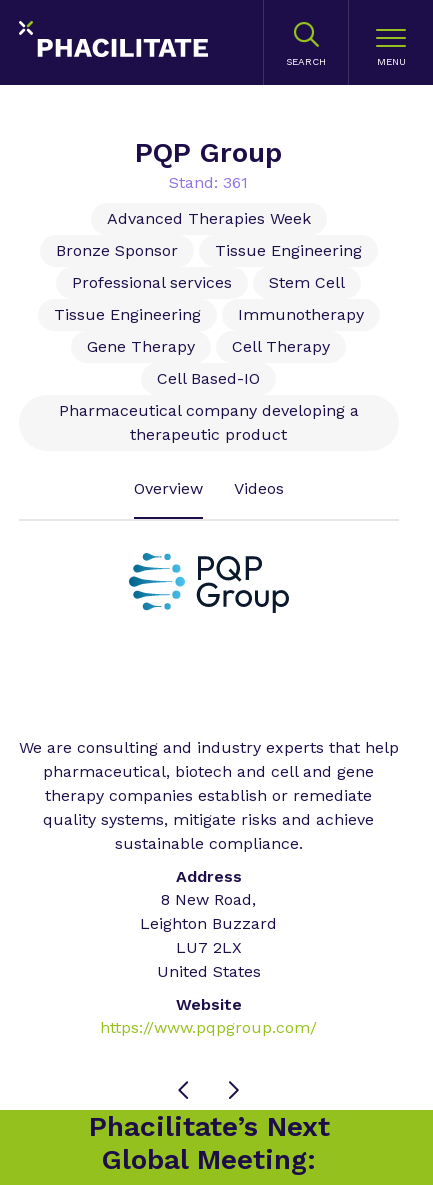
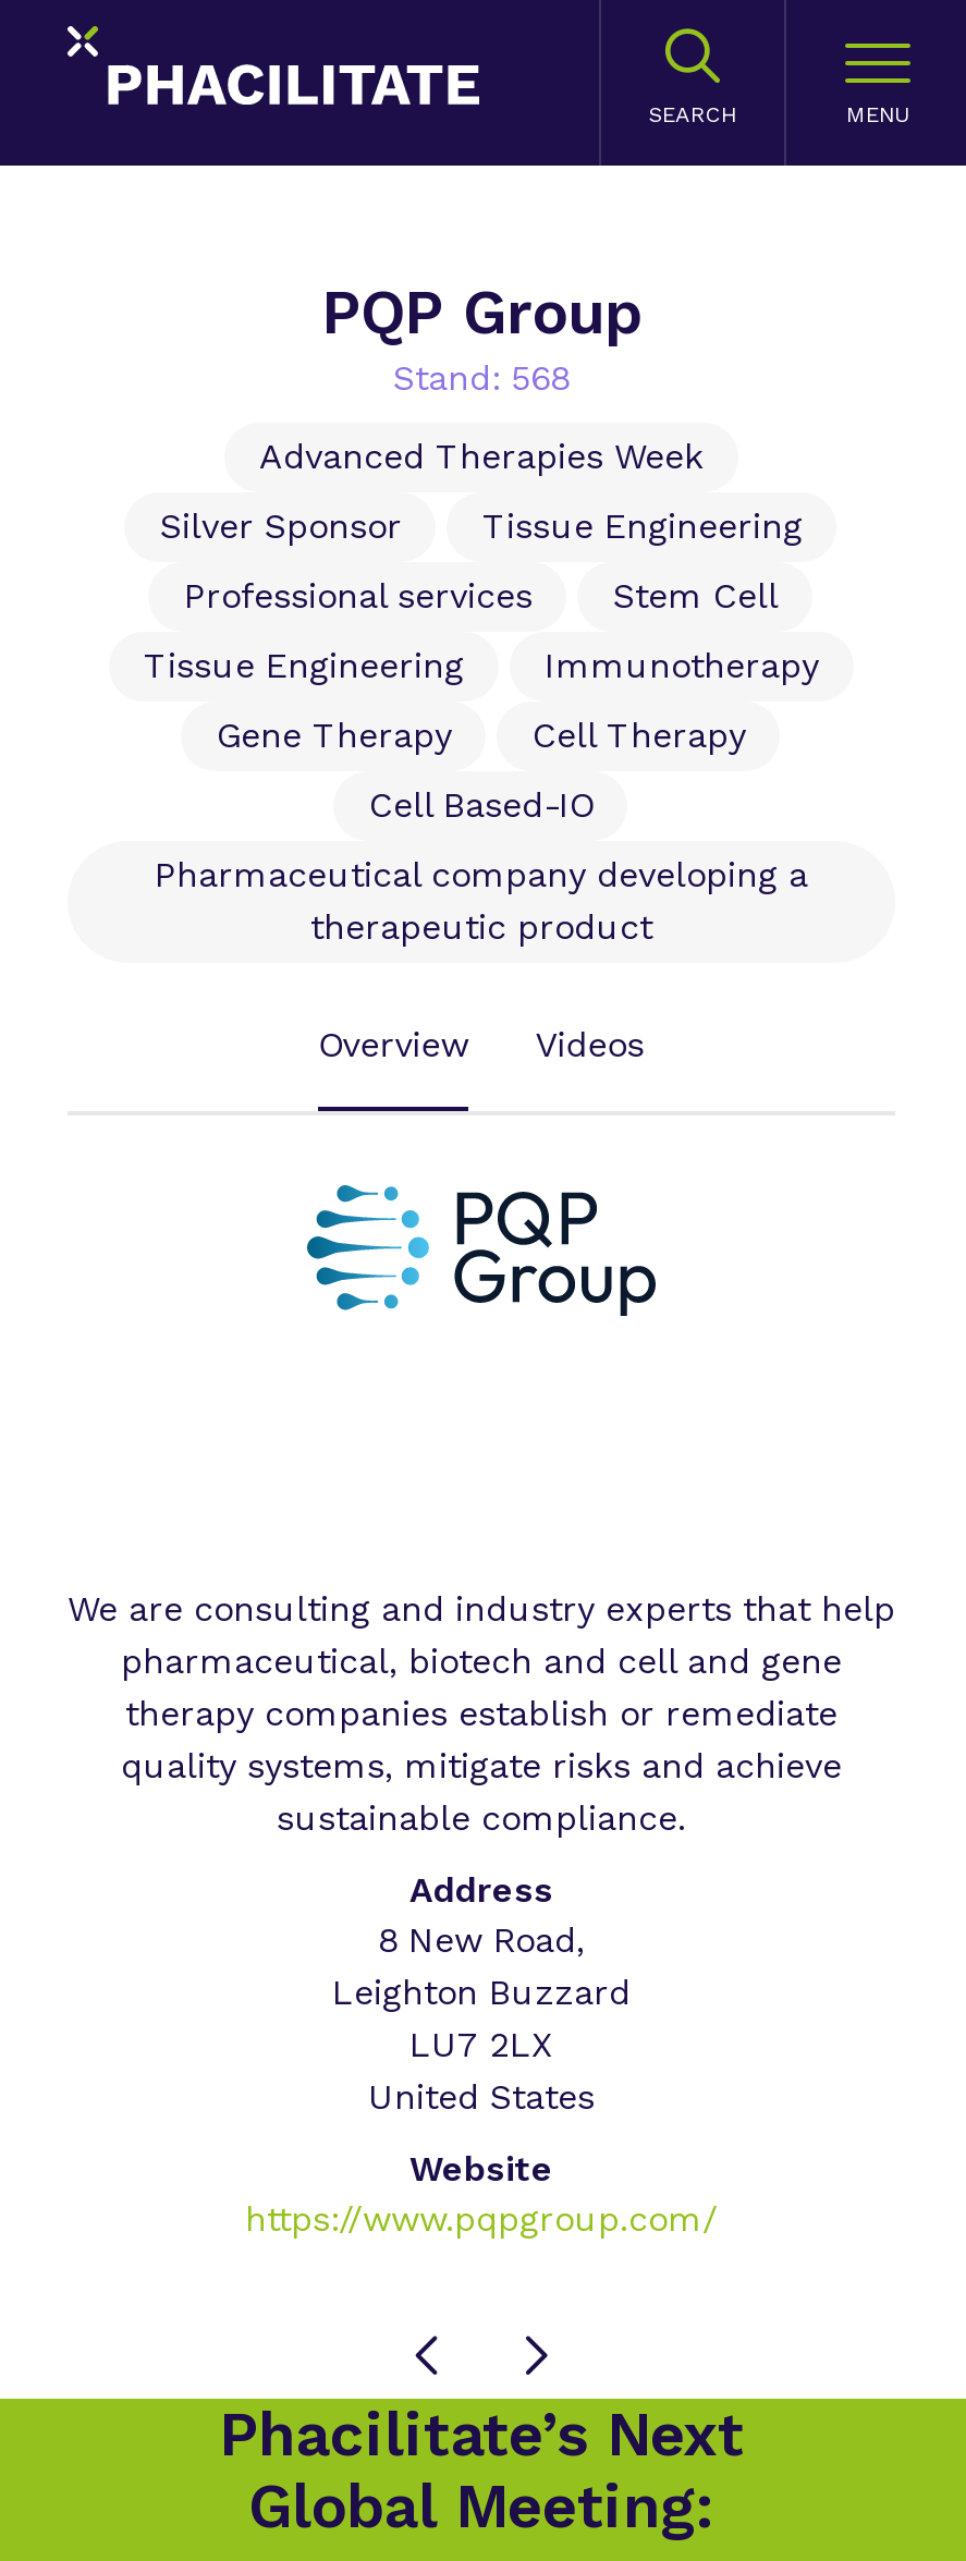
[169,173,248,192] Stand: 361 -> [393,357,570,399] Stand: 568
[56,241,178,260] Bronze Sponsor -> [160,505,402,547] Silver Sponsor

